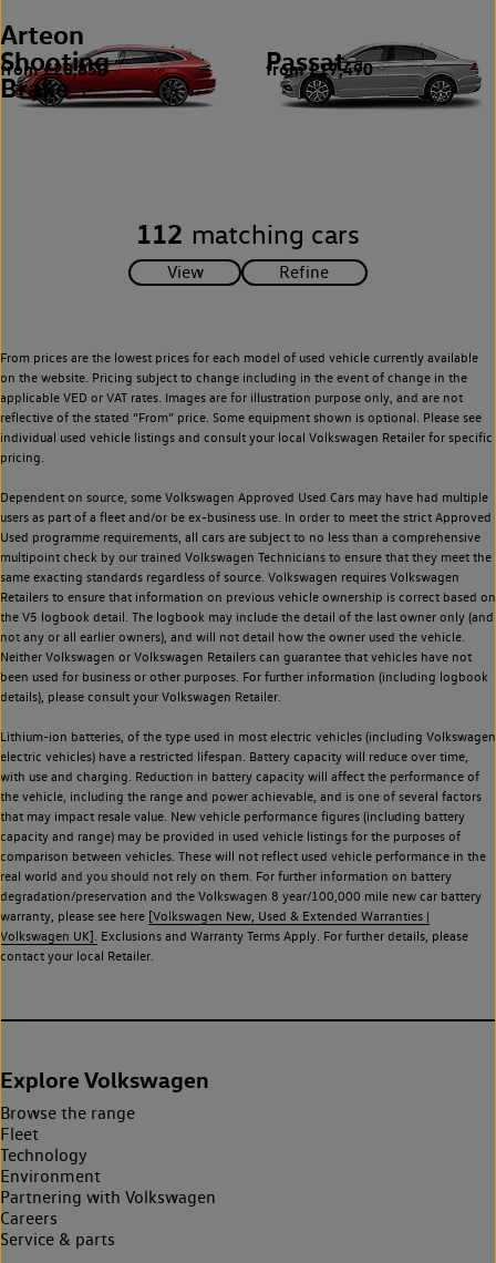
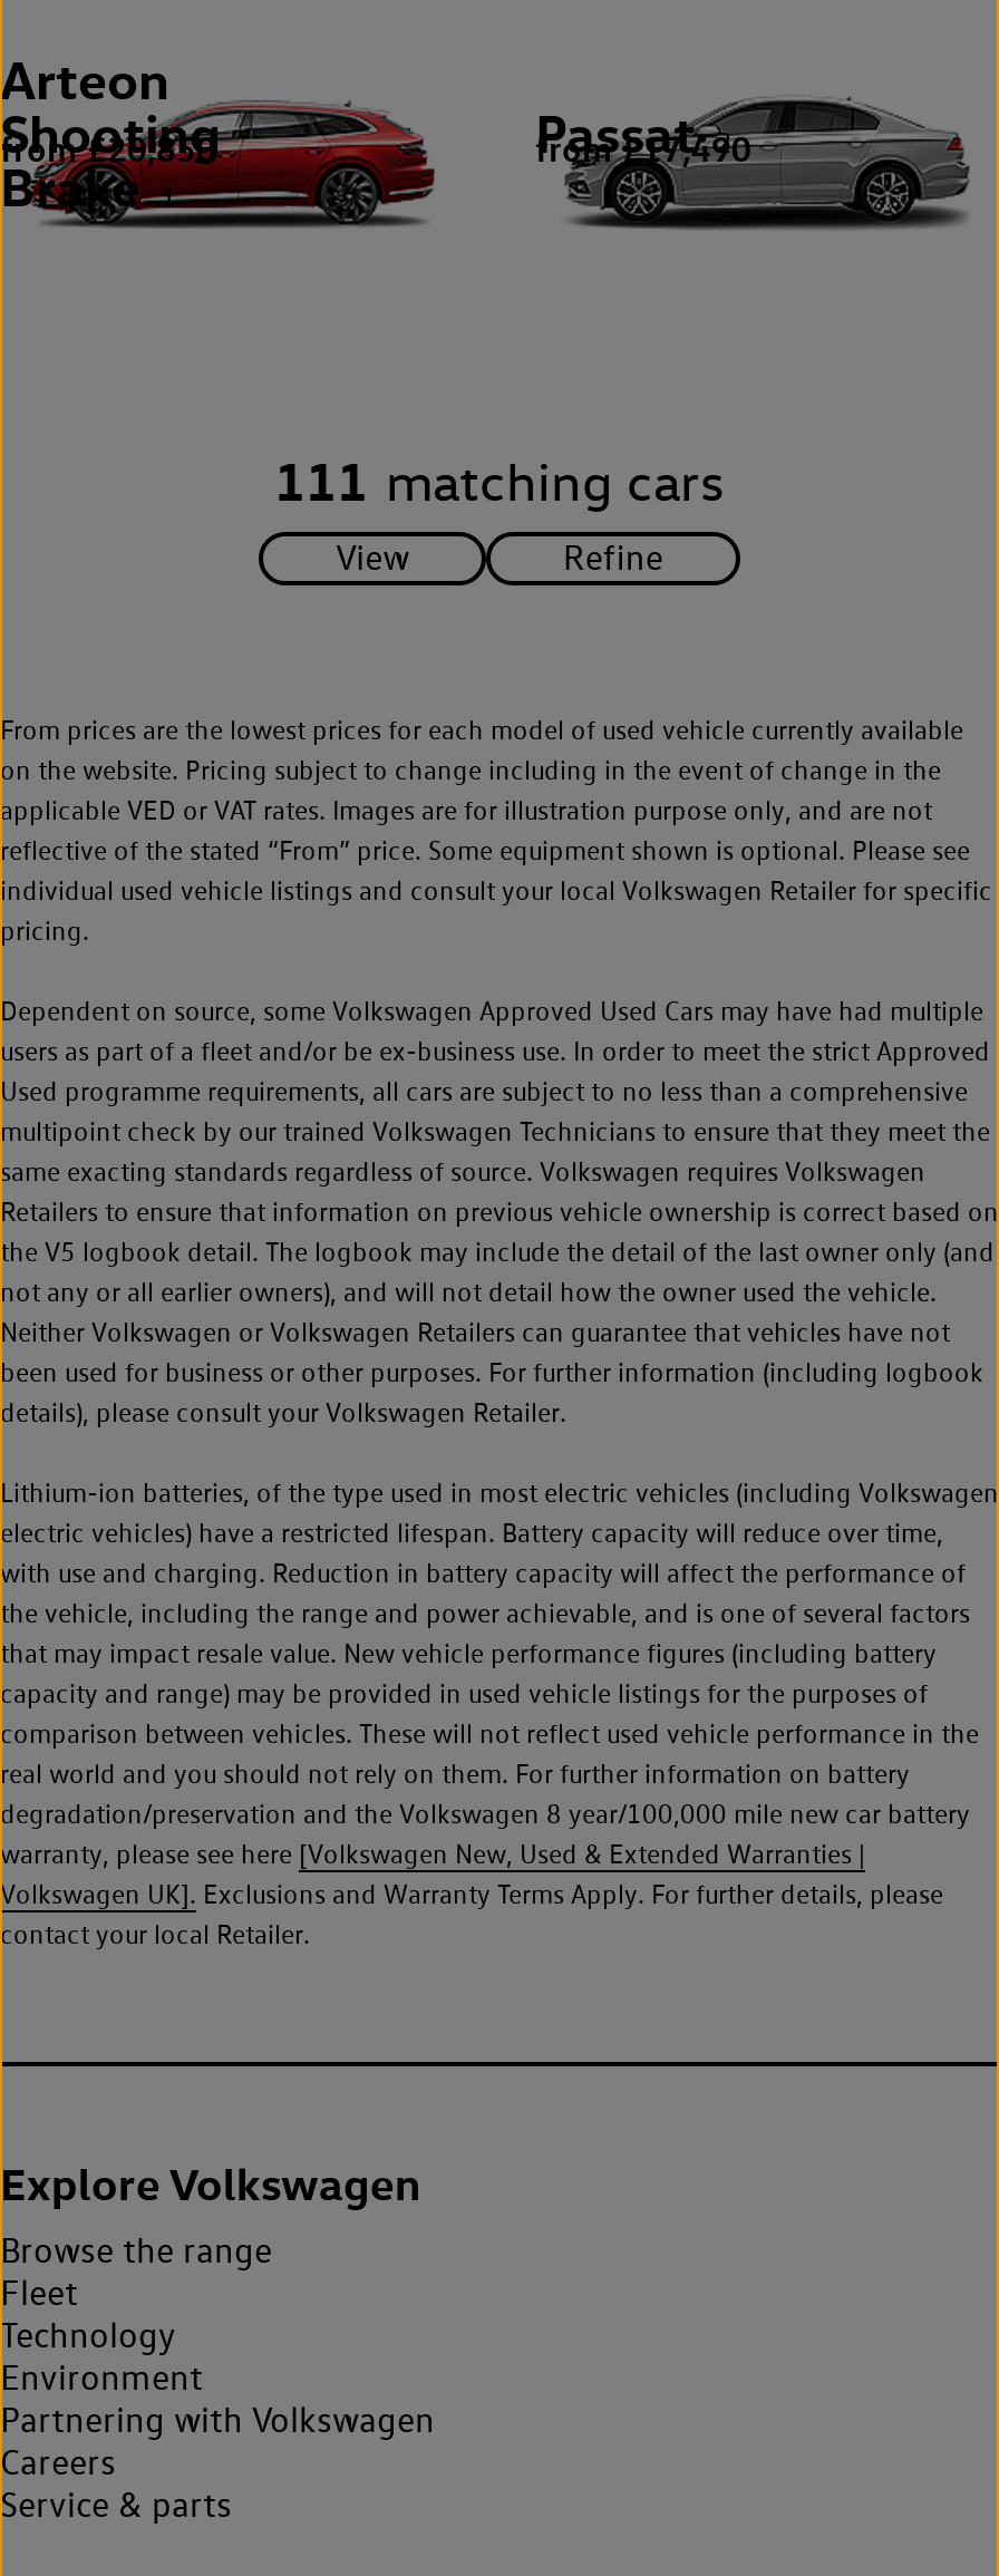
[136,217,360,250] 112 matching cars -> [274,447,725,514] 111 matching cars

